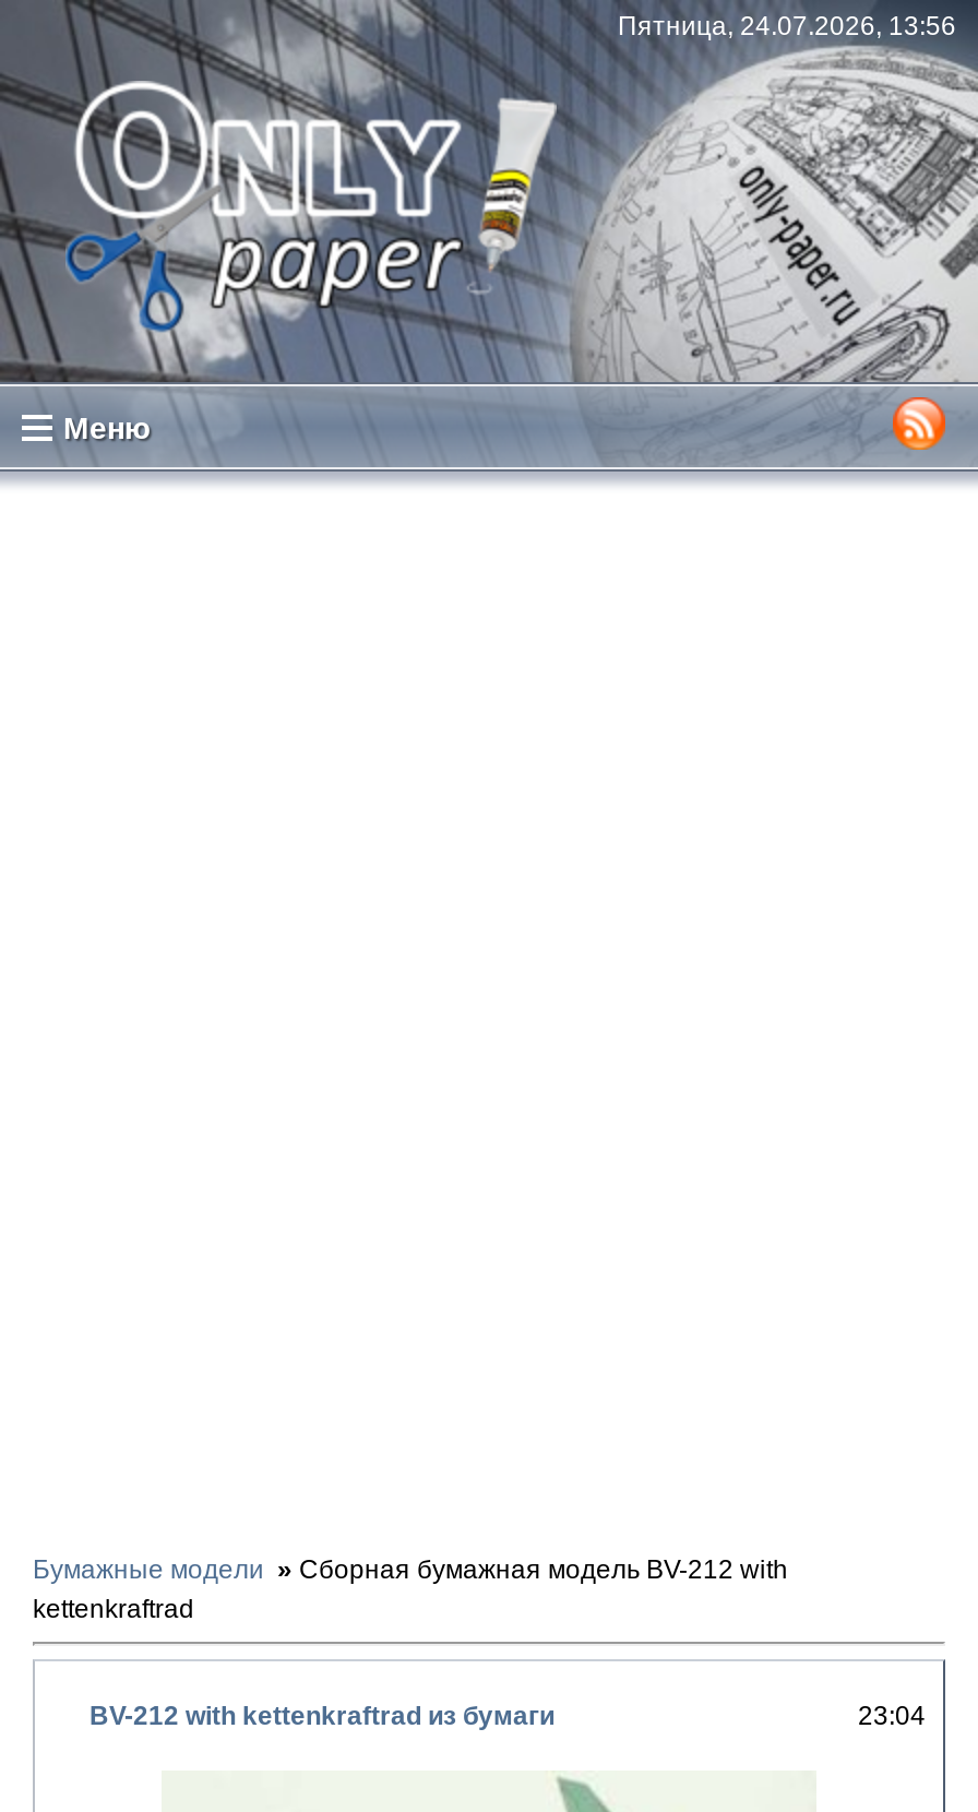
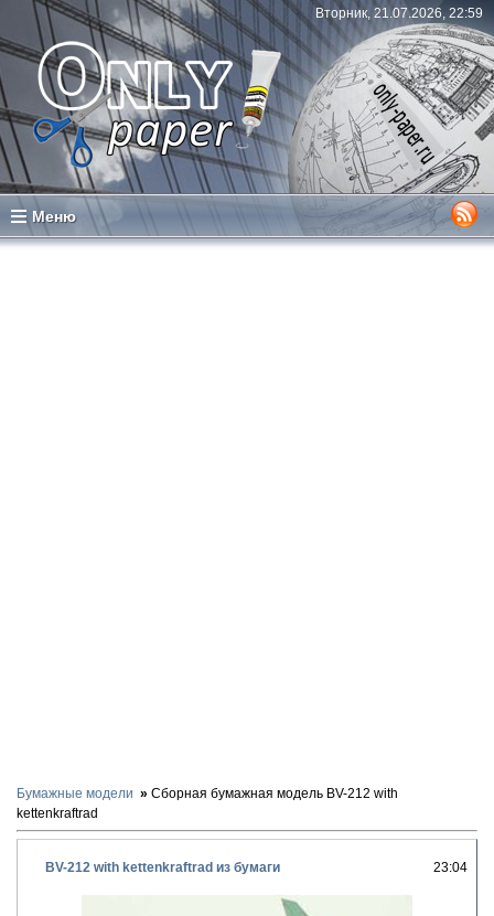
[618,11,956,41] Пятница, 24.07.2026, 13:56 -> [315,6,483,21] Вторник, 21.07.2026, 22:59

